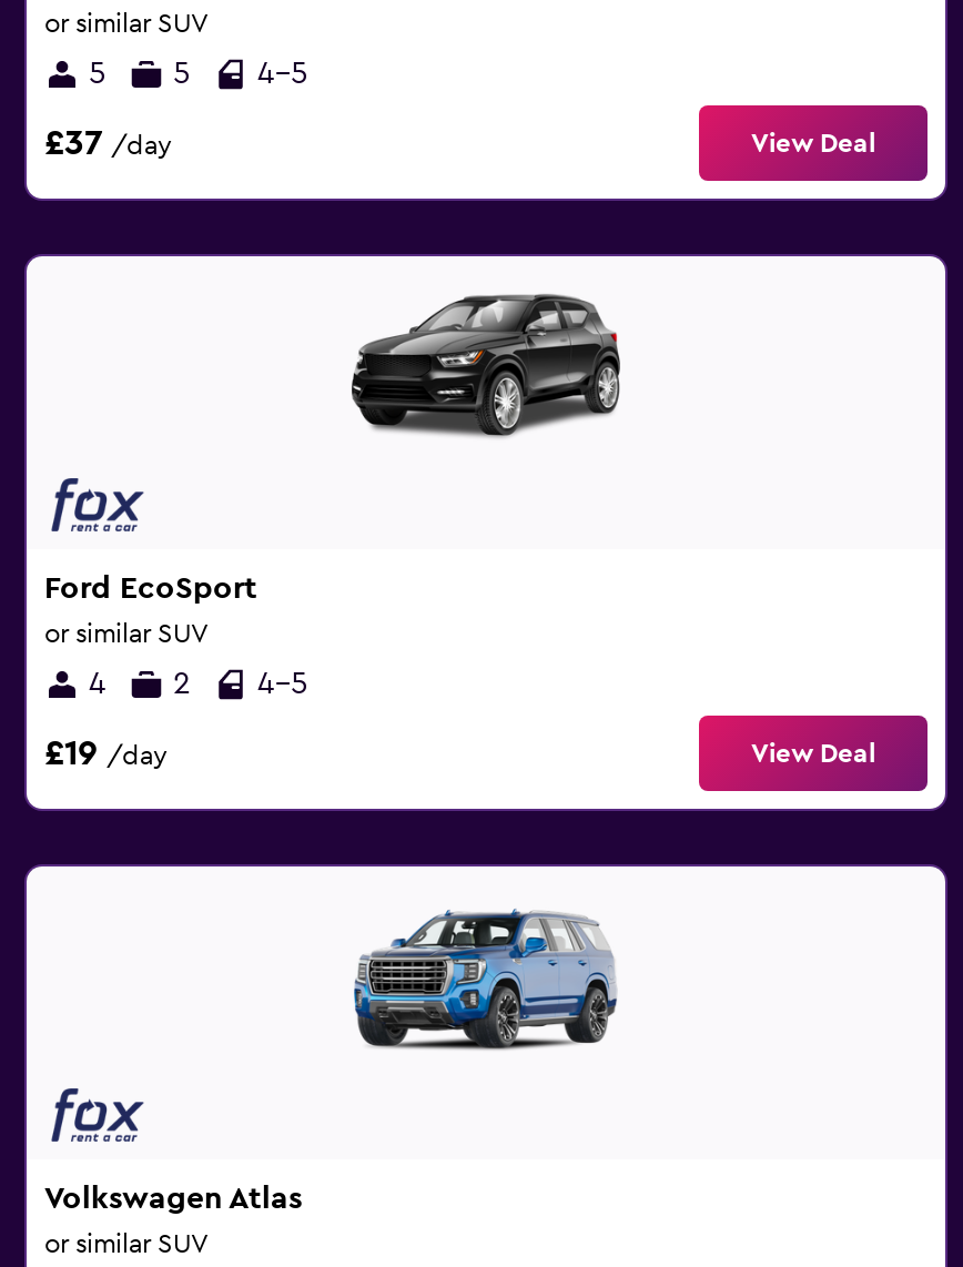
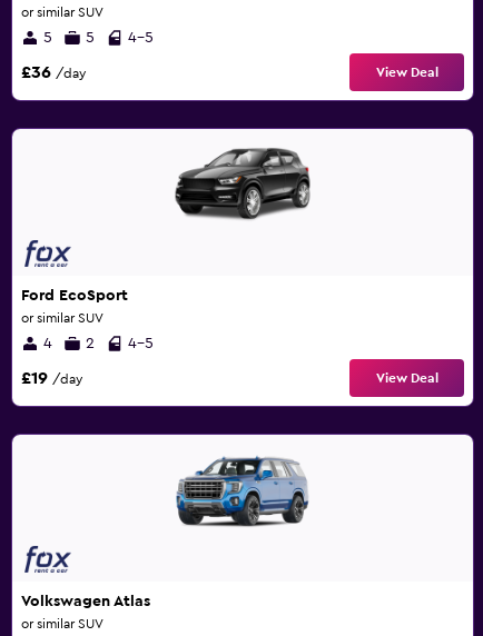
[44,125,171,161] £37 /day -> [21,63,86,81] £36 /day

